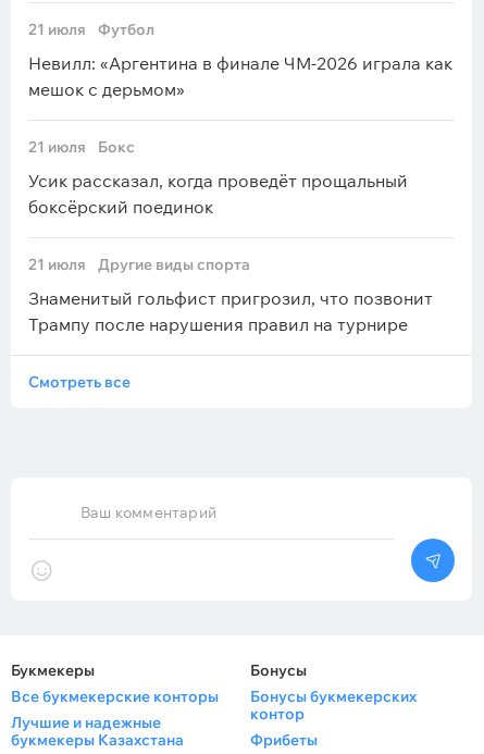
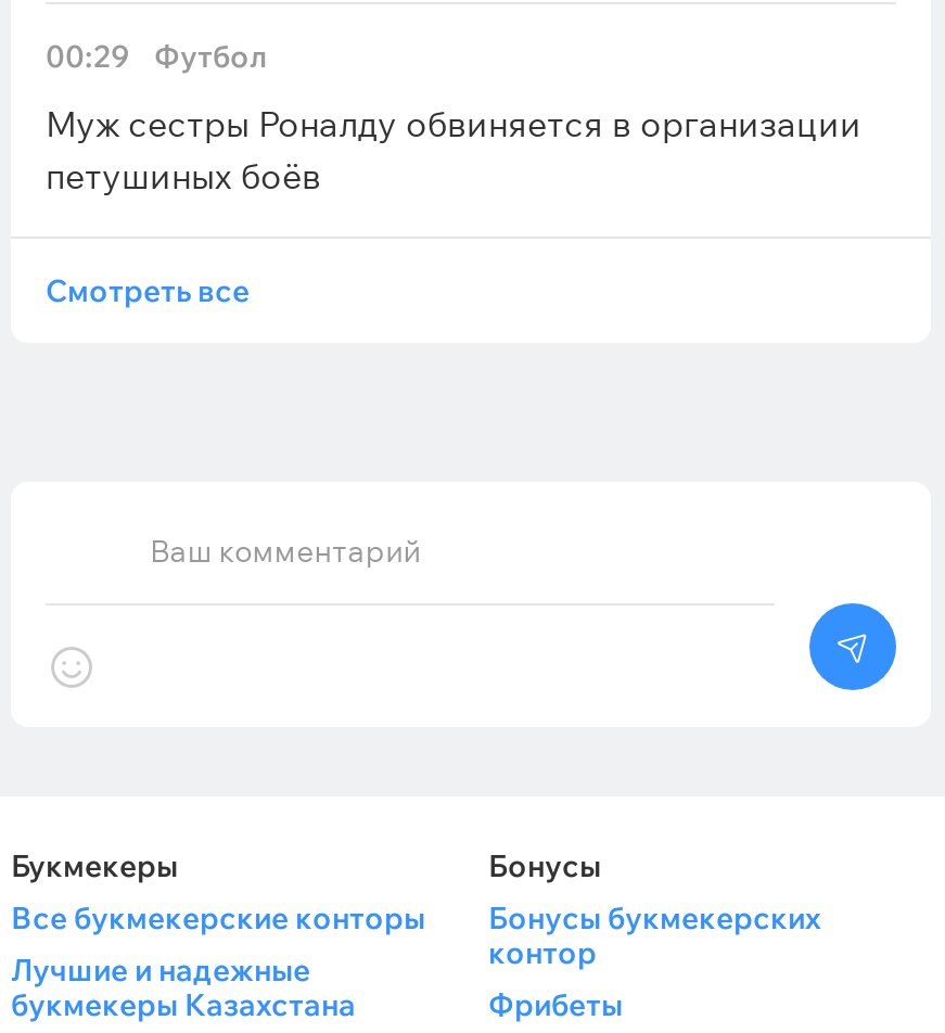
[28,19,154,39] 21 июля Футбол -> [46,36,267,75] 00:29 Футбол
[28,52,452,335] Невилл: «Аргентина в финале ЧМ-2026 играла как | мешок с дерьмом» | 21 июля | Бокс | Усик рассказал, когда проведёт прощальный | боксёрский поединок | 21 июля | Другие виды спорта | Знаменитый гольфист пригрозил, что позвонит | Трампу после нарушения правил на турнире -> [46,101,861,196] Муж сестры Роналду обвиняется в организации | петушиных боёв

